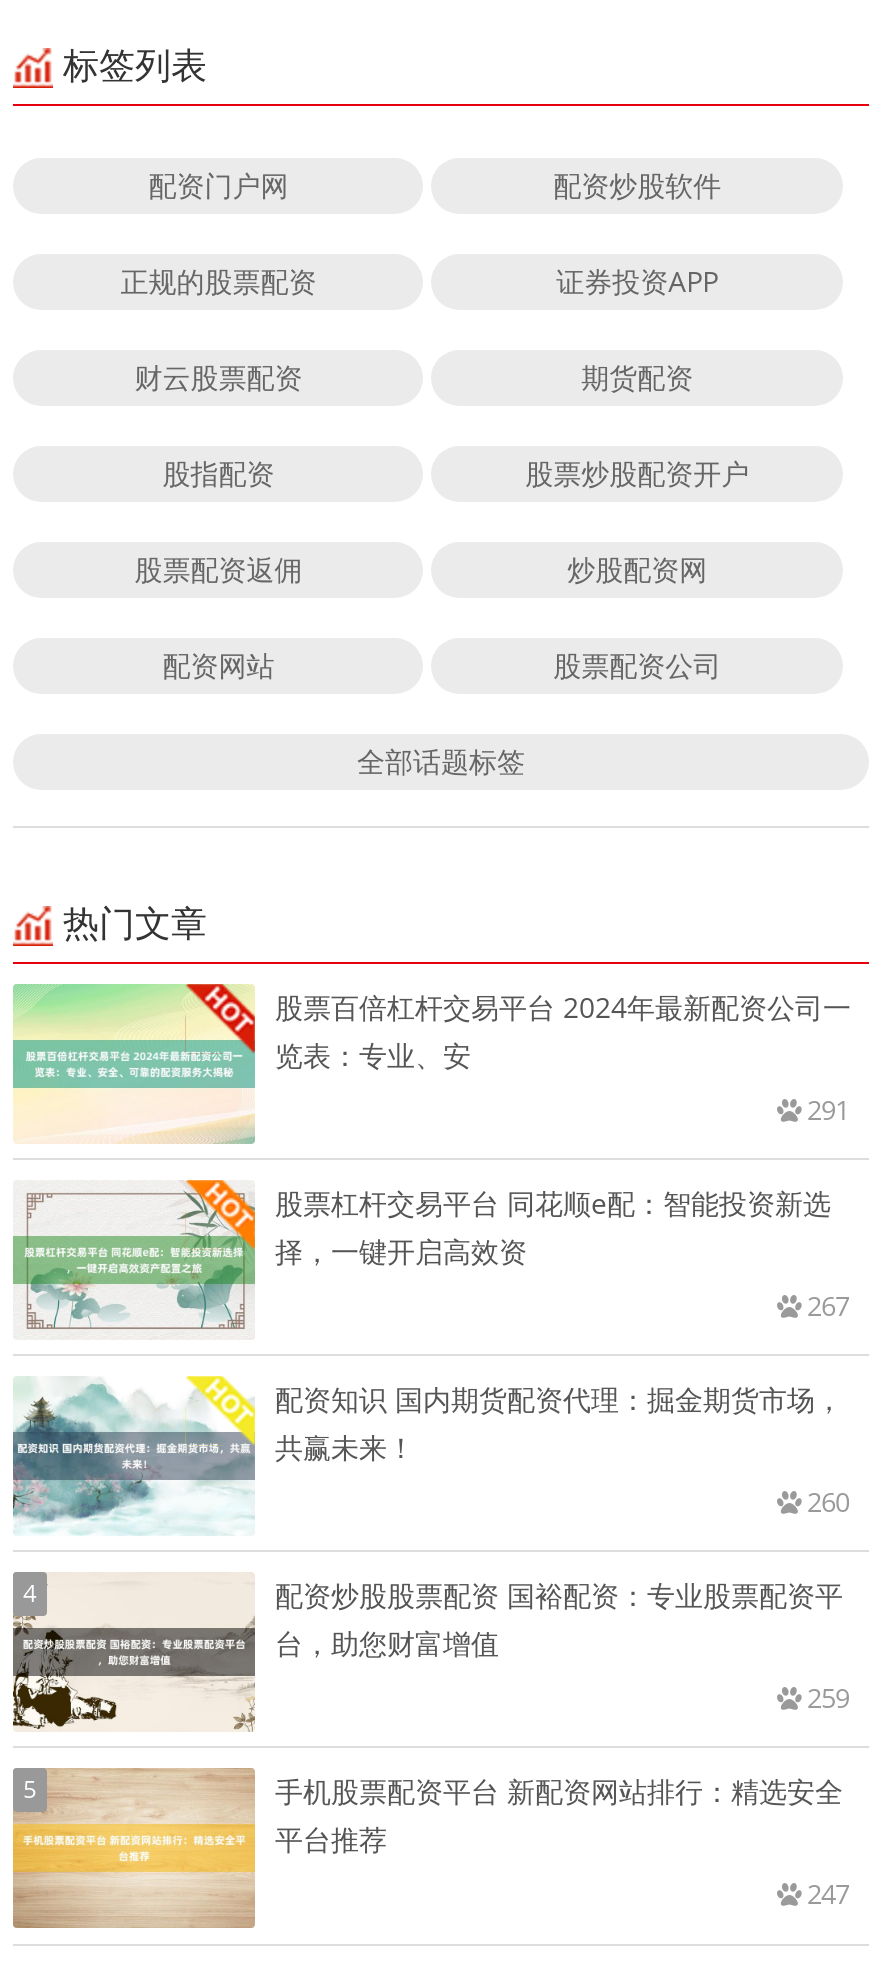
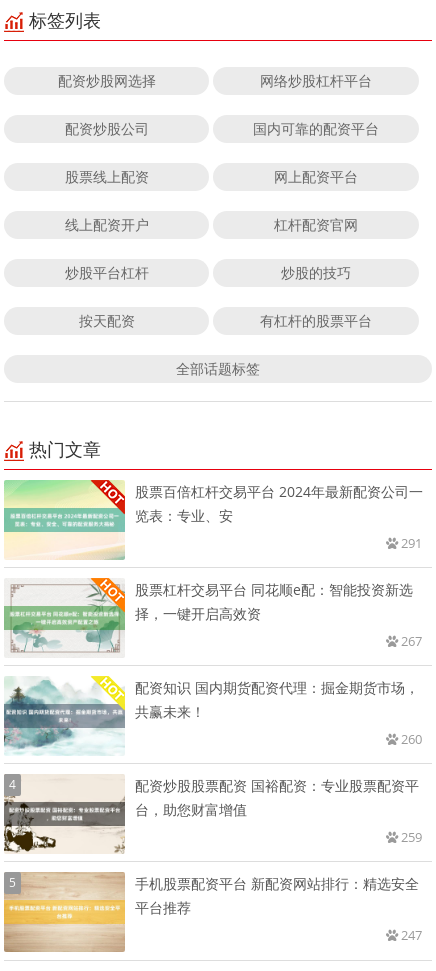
[148,166,721,204] 配资门户网 | 配资炒股软件 -> [58,71,372,90] 配资炒股网选择 | 网络炒股杠杆平台
[120,262,718,300] 正规的股票配资 | 证券投资APP -> [65,119,379,138] 配资炒股公司 | 国内可靠的配资平台
[134,358,693,396] 财云股票配资 | 期货配资 -> [65,167,358,186] 股票线上配资 | 网上配资平台
[162,454,749,492] 股指配资 | 股票炒股配资开户 -> [65,215,358,234] 线上配资开户 | 杠杆配资官网
[134,550,707,588] 股票配资返佣 | 炒股配资网 -> [65,263,351,282] 炒股平台杠杆 | 炒股的技巧
[162,646,721,684] 配资网站 | 股票配资公司 -> [79,311,372,330] 按天配资 | 有杠杆的股票平台

